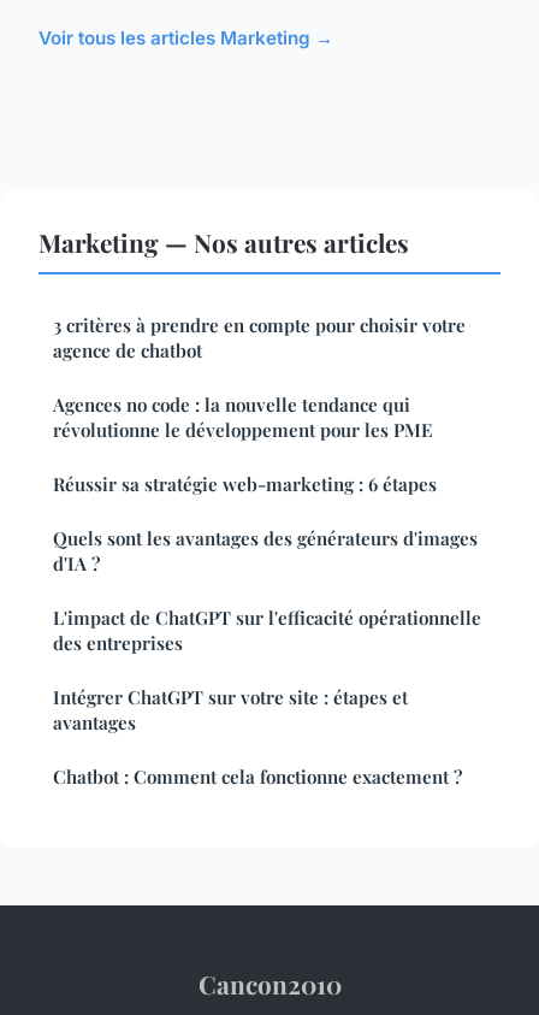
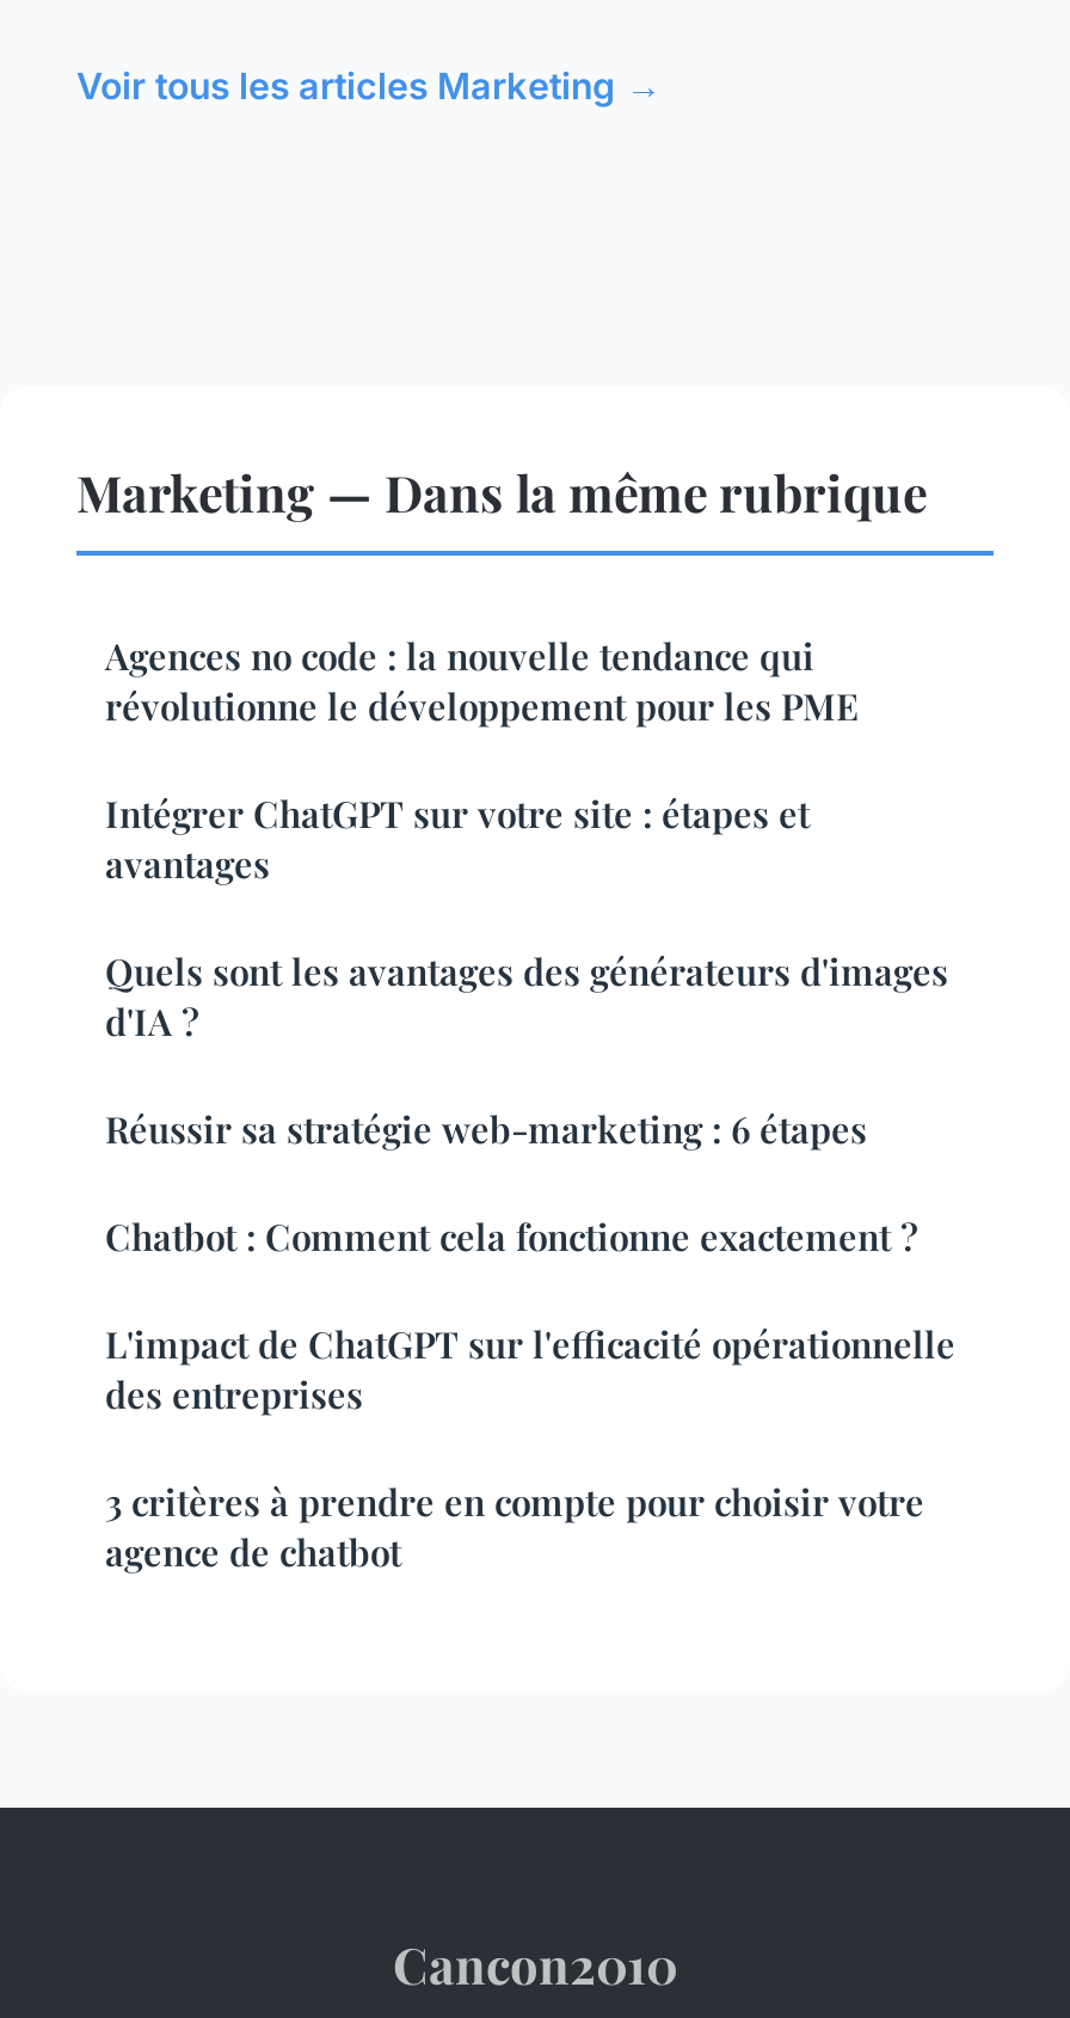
[38,225,409,258] Marketing — Nos autres articles -> [76,457,927,524] Marketing — Dans la même rubrique
moved [53,313,466,362] -> [105,1477,924,1575]: 3 critères à prendre en compte pour choisir votre | agence de chatbot
moved [53,392,481,788] -> [105,631,955,1417]: Agences no code : la nouvelle tendance qui | révolutionne le développement pour les PME | Réussir sa stratégie web-marketing : 6 étapes | ... | avantages | Chatbot : Comment cela fonctionne exactement ?

